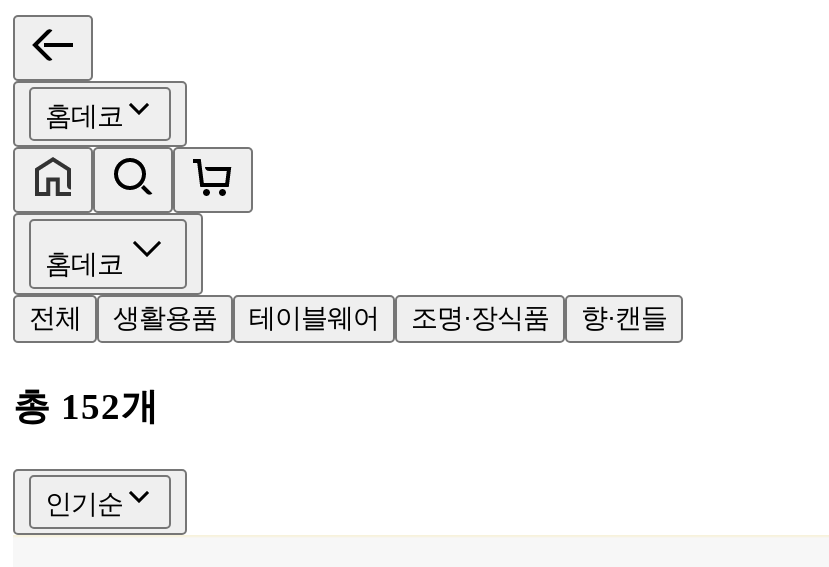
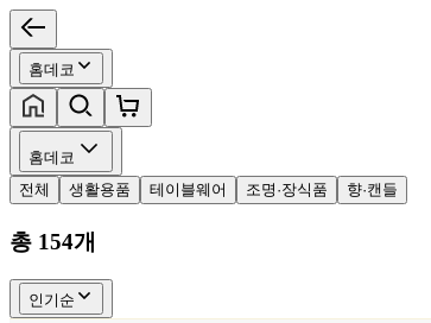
[13,384,159,426] 총 152개 -> [9,229,96,254] 총 154개

